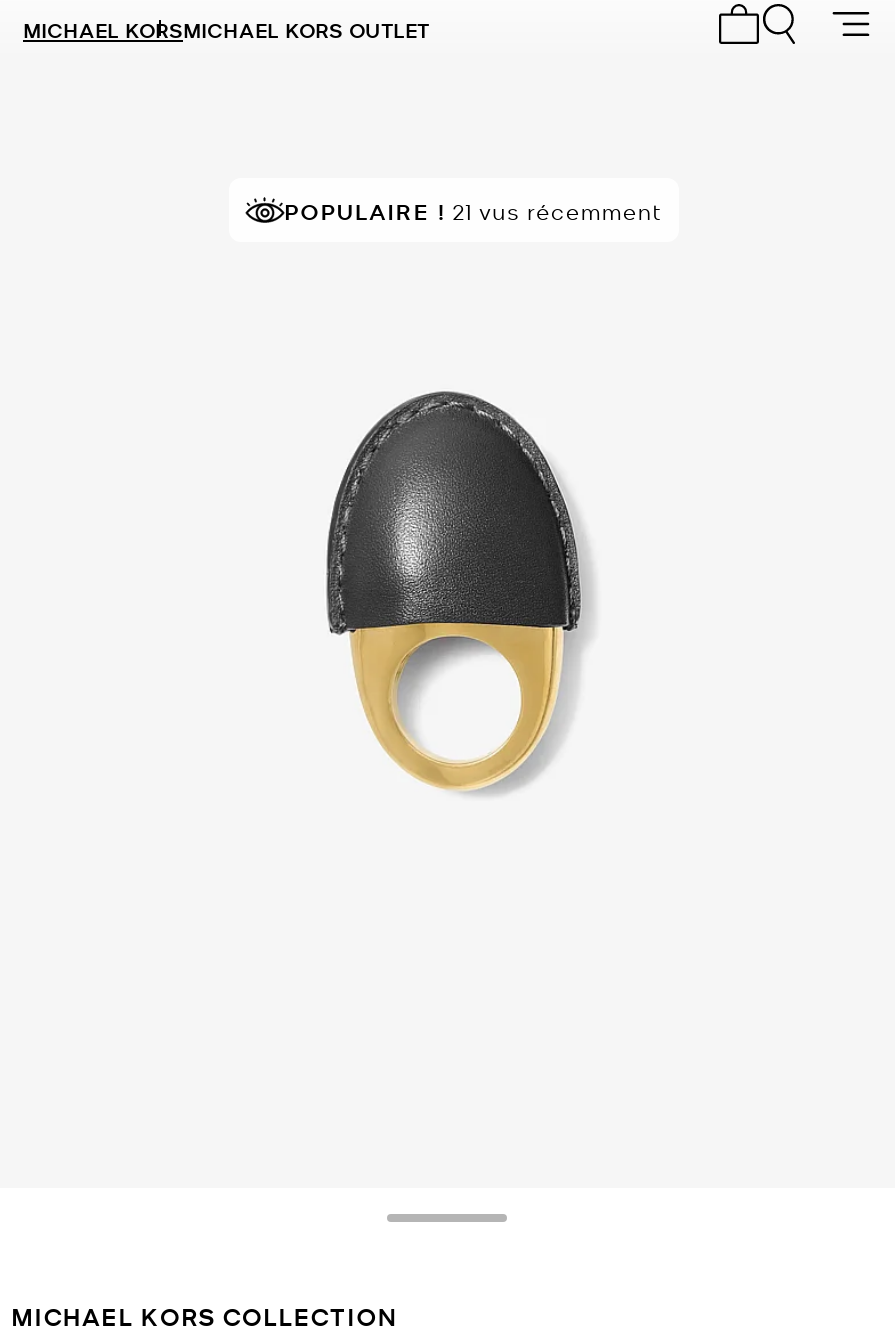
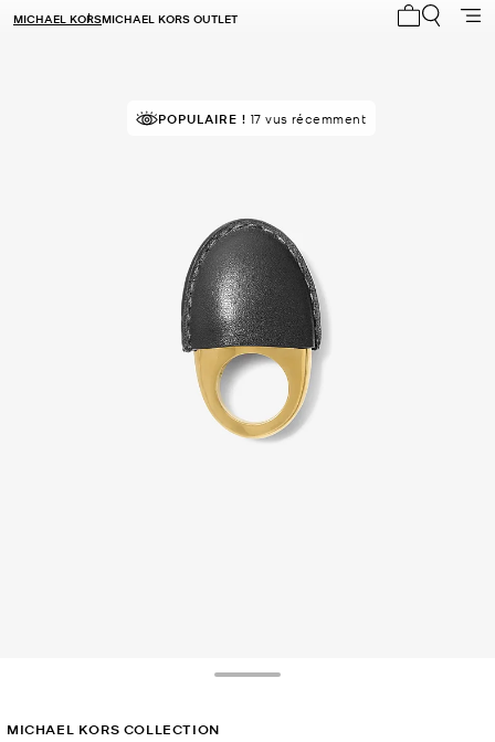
[284,193,662,227] POPULAIRE ! 21 vus récemment -> [157,109,366,128] POPULAIRE ! 17 vus récemment

